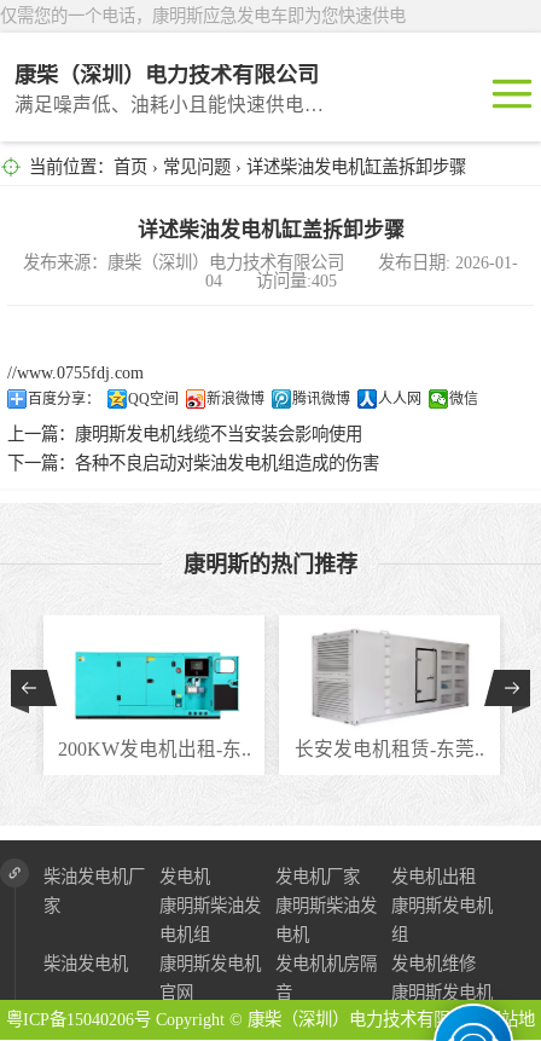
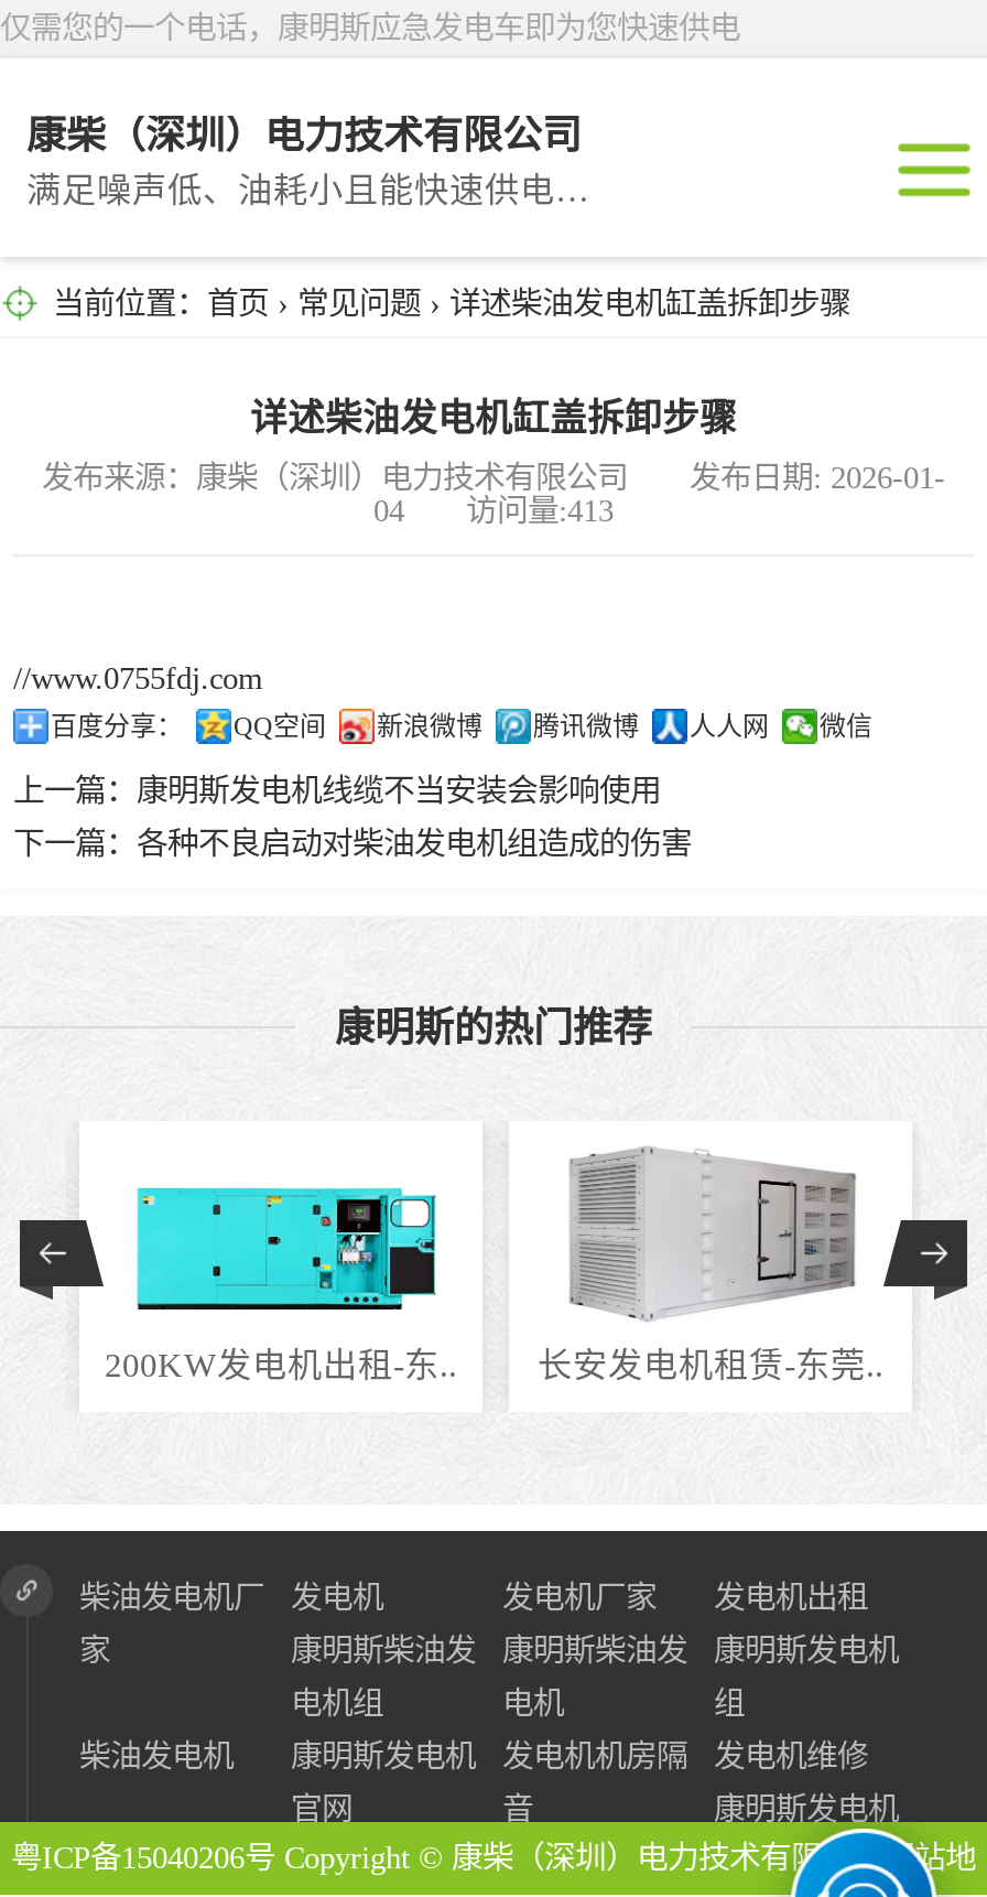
[205,271,336,291] 04 访问量:405 -> [373,494,614,529] 04 访问量:413

